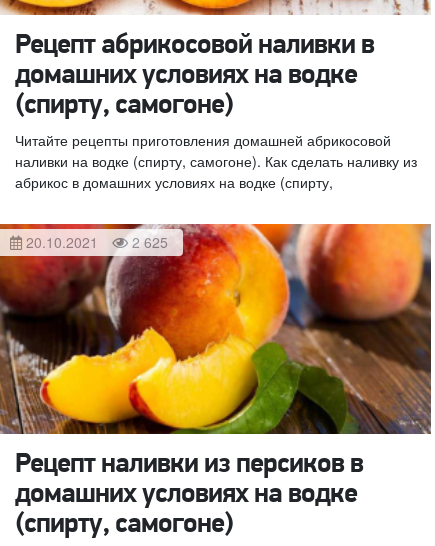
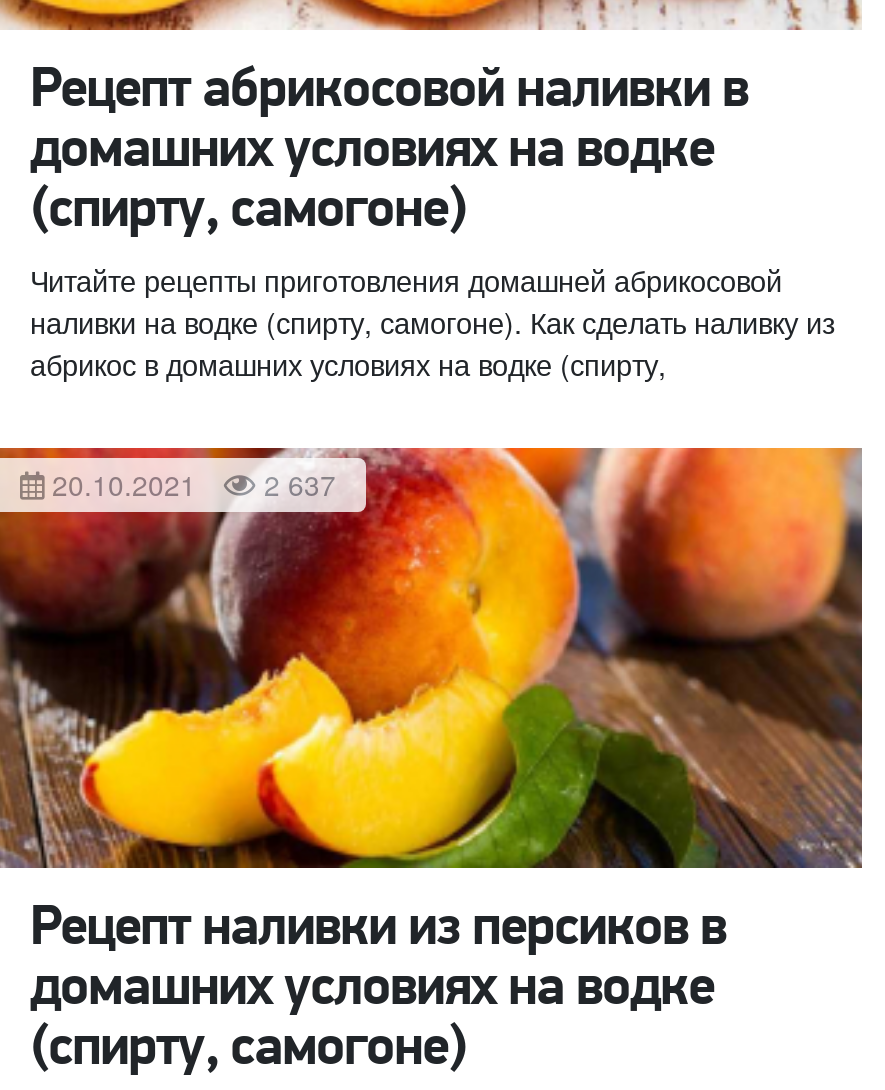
[26,232,168,252] 20.10.2021 2 625 -> [52,465,336,505] 20.10.2021 2 637

